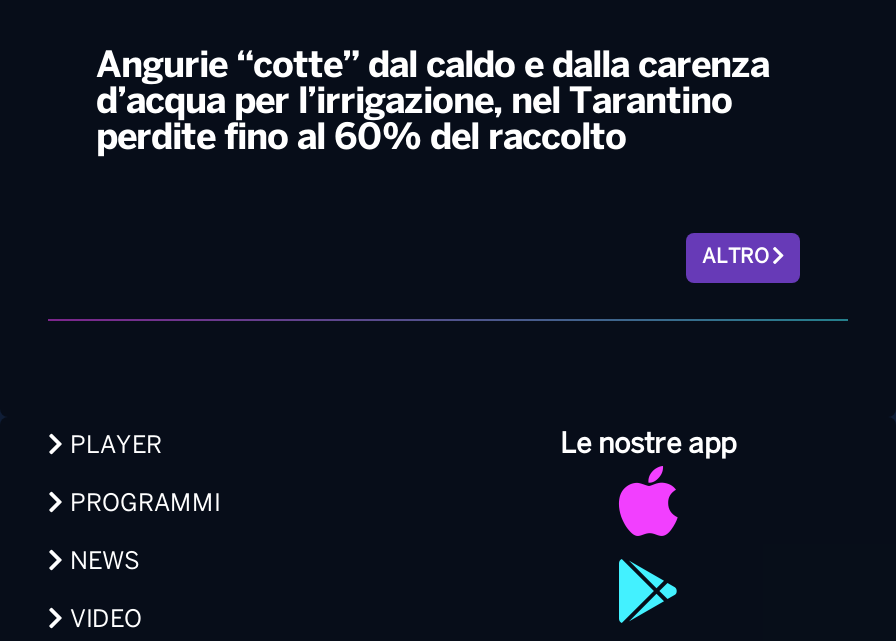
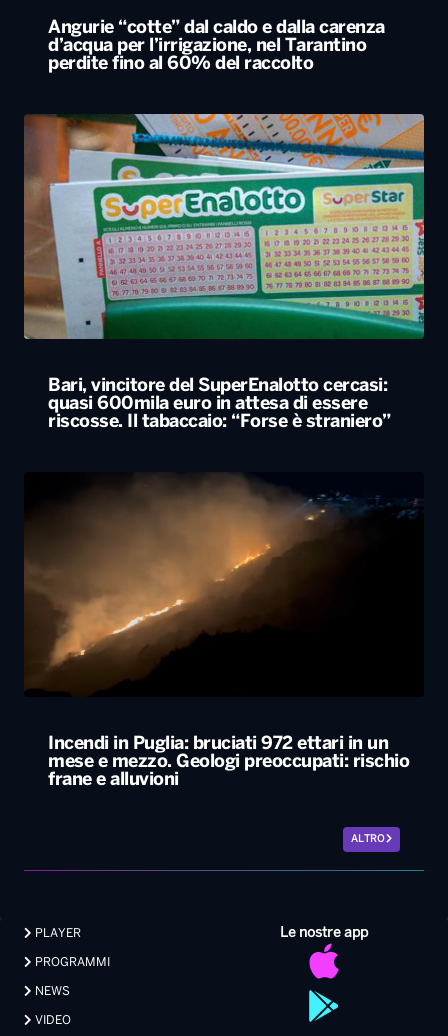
none -> [23,113,425,431] [image] | Bari, vincitore del SuperEnalotto cercasi: | quasi 600mila euro in attesa di essere | riscosse. Il tabaccaio: “Forse è straniero”
none -> [24,473,349,689] [image]
none -> [48,736,409,789] Incendi in Puglia: bruciati 972 ettari in un | mese e mezzo. Geologi preoccupati: rischio | frane e alluvioni

